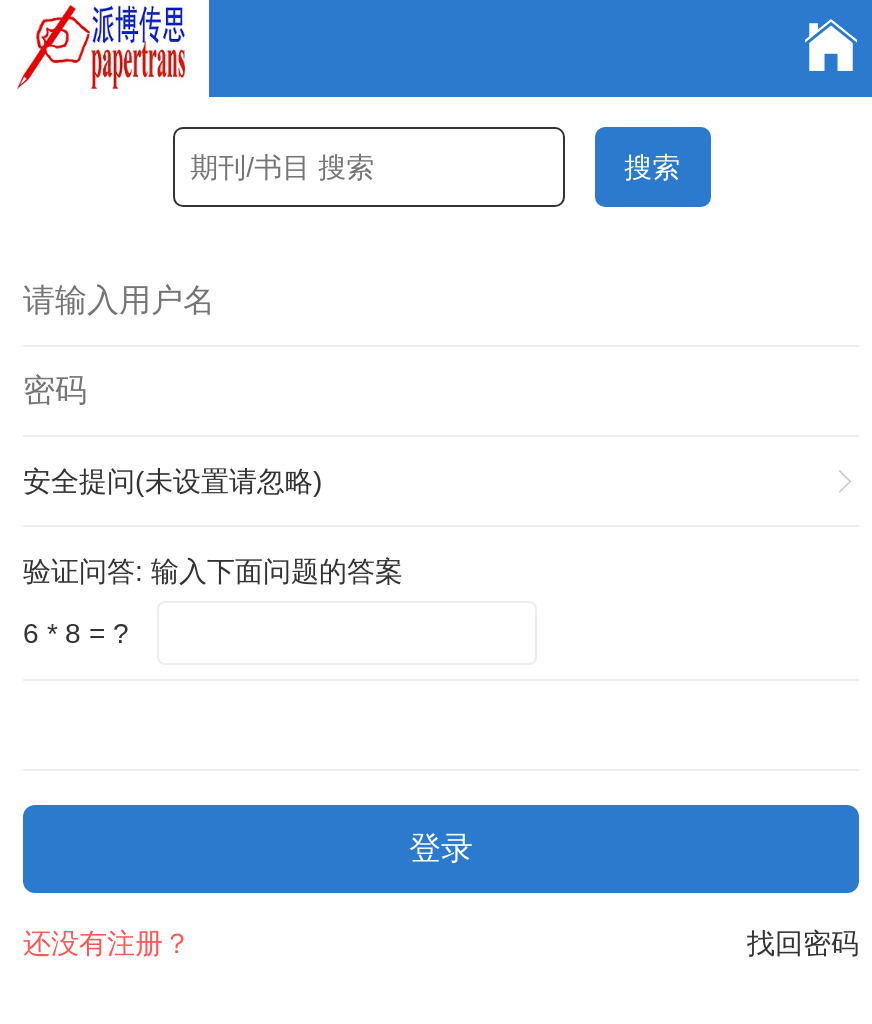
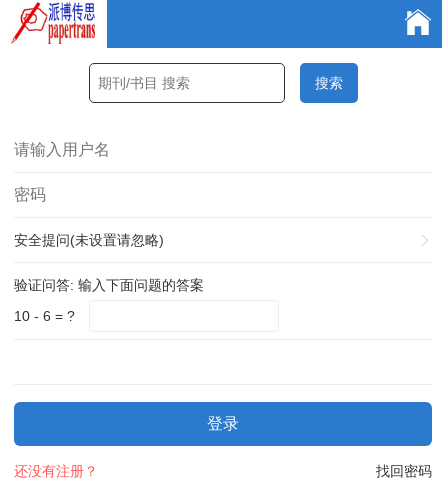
[23,617,129,649] 6 * 8 = ? -> [14,308,75,324] 10 - 6 = ?

